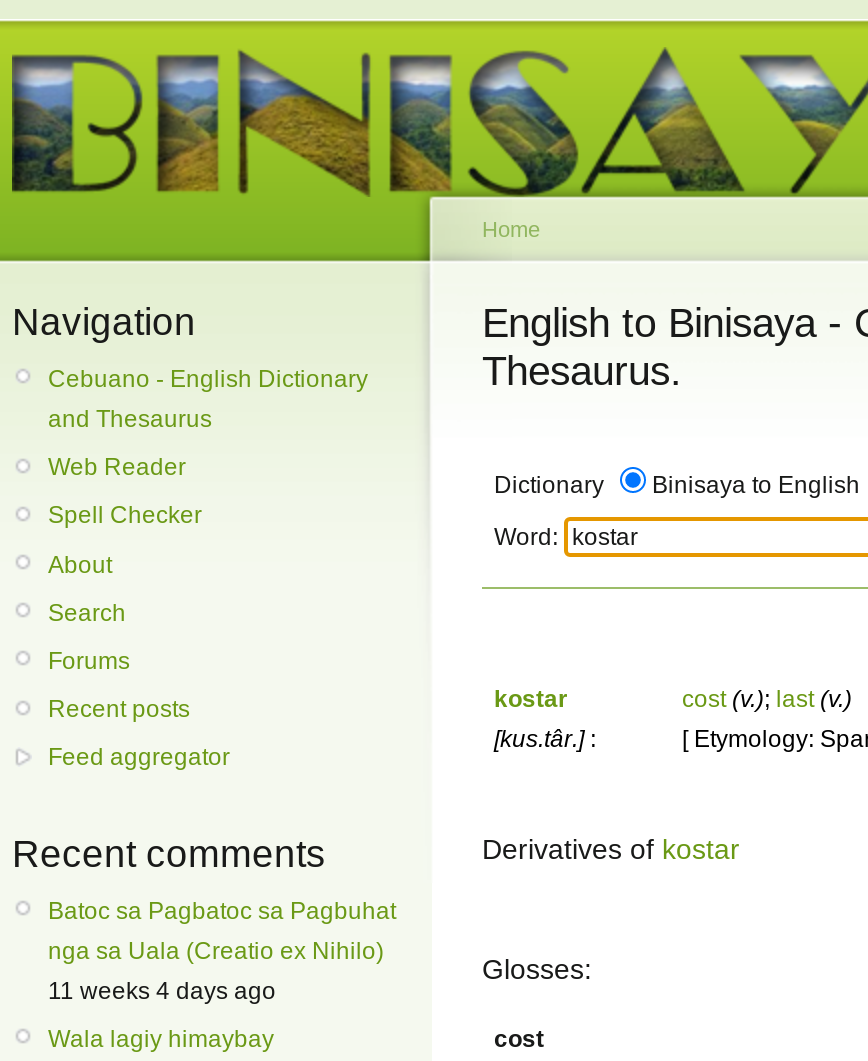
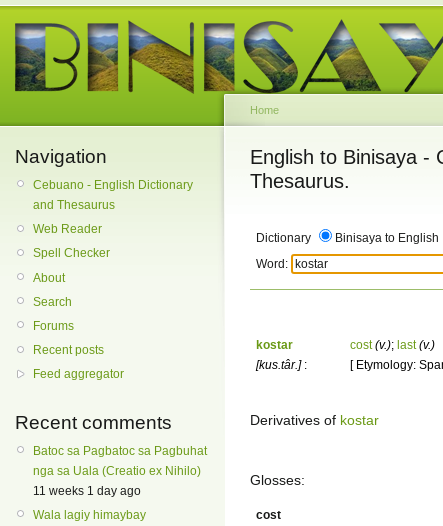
[48,976,276,1004] 11 weeks 4 days ago -> [33,484,141,498] 11 weeks 1 day ago

